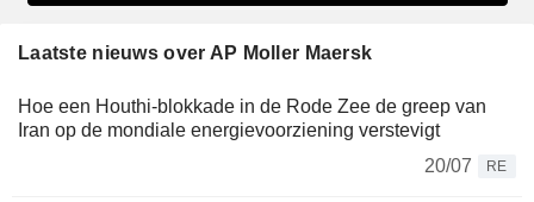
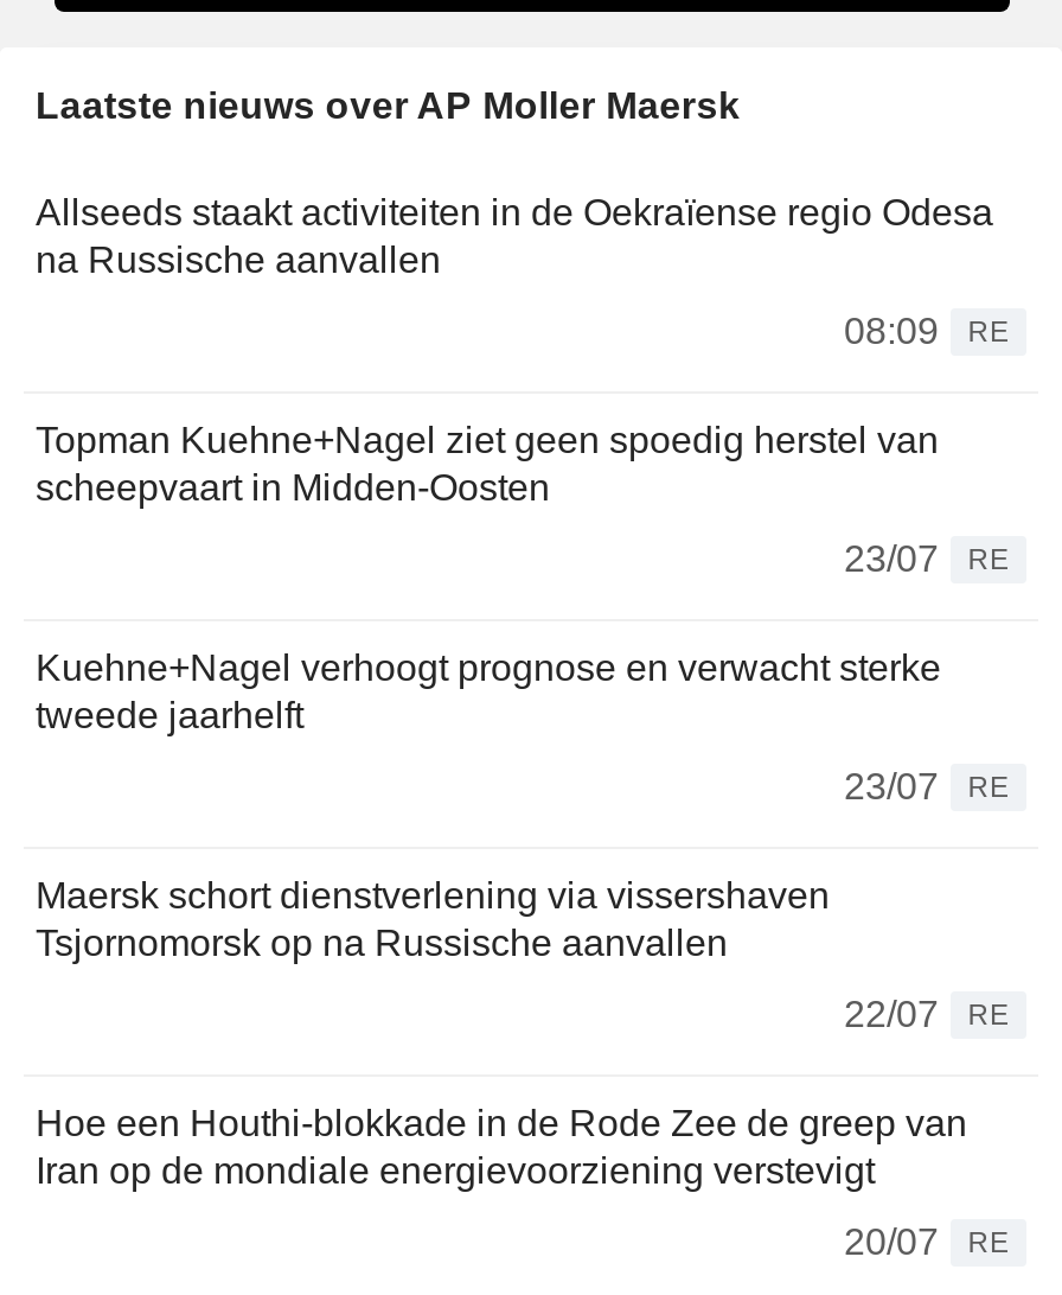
none -> [36,192,1009,1034] Allseeds staakt activiteiten in de Oekraïense regio Odesa | na Russische aanvallen | 08:09 | RE | Topman Kuehne+Nagel ziet geen spoedig herstel van | scheepvaart in Midden-Oosten | 23/07 | RE | Kuehne+Nagel verhoogt prognose en verwacht sterke | tweede jaarhelft | 23/07 | RE | Maersk schort dienstverlening via vissershaven | Tsjornomorsk op na Russische aanvallen | 22/07 | RE

